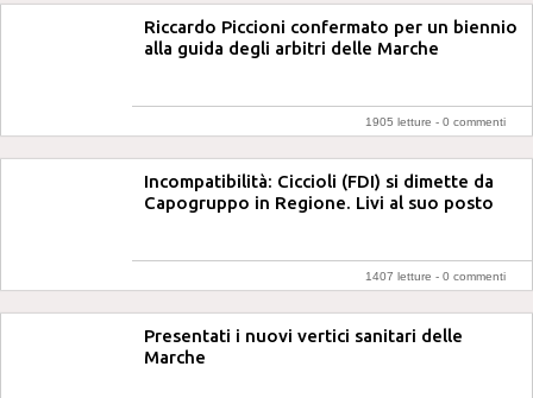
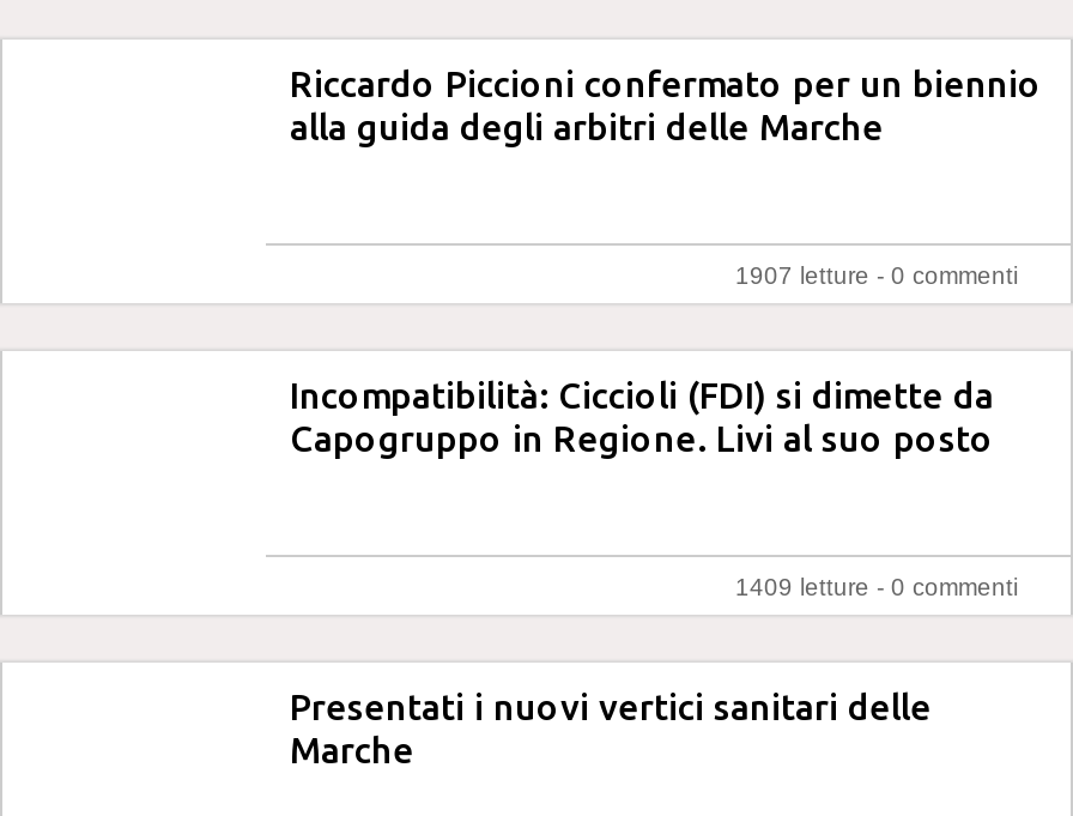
[365,115,506,128] 1905 letture - 0 commenti -> [735,262,1018,289] 1907 letture - 0 commenti
[365,270,506,283] 1407 letture - 0 commenti -> [735,574,1018,600] 1409 letture - 0 commenti

